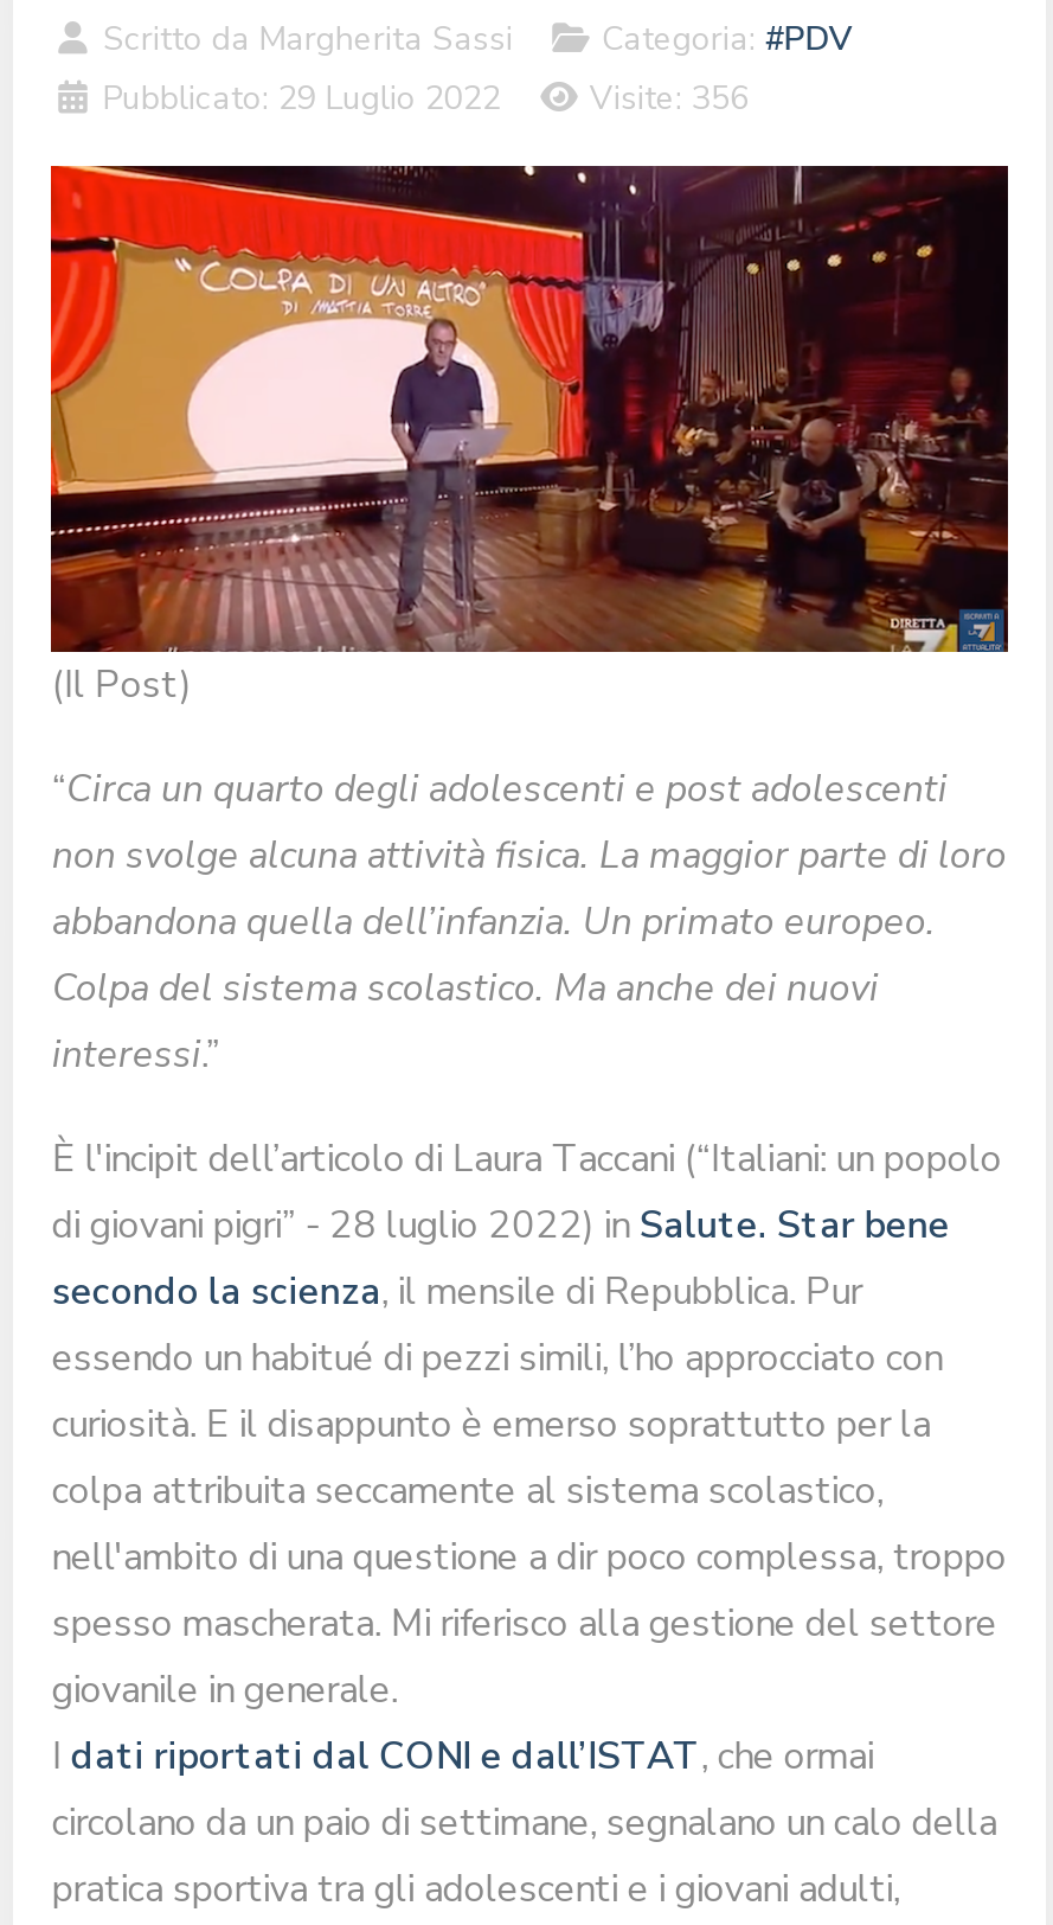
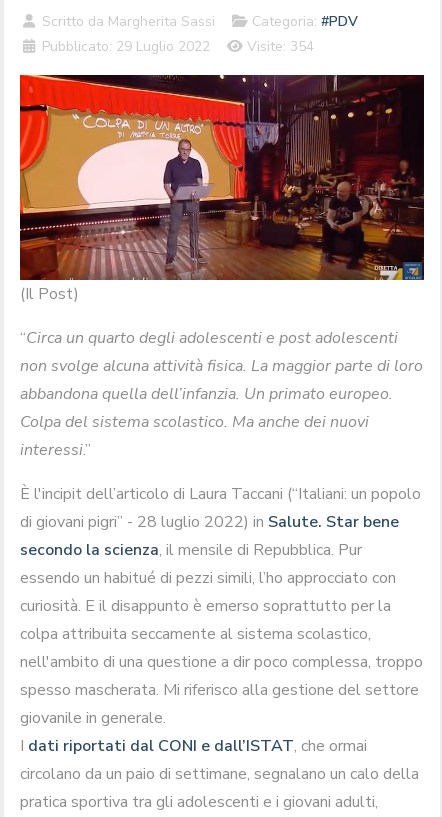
[93,76,748,121] Pubblicato: 29 Luglio 2022 Visite: 356 -> [38,37,314,56] Pubblicato: 29 Luglio 2022 Visite: 354

